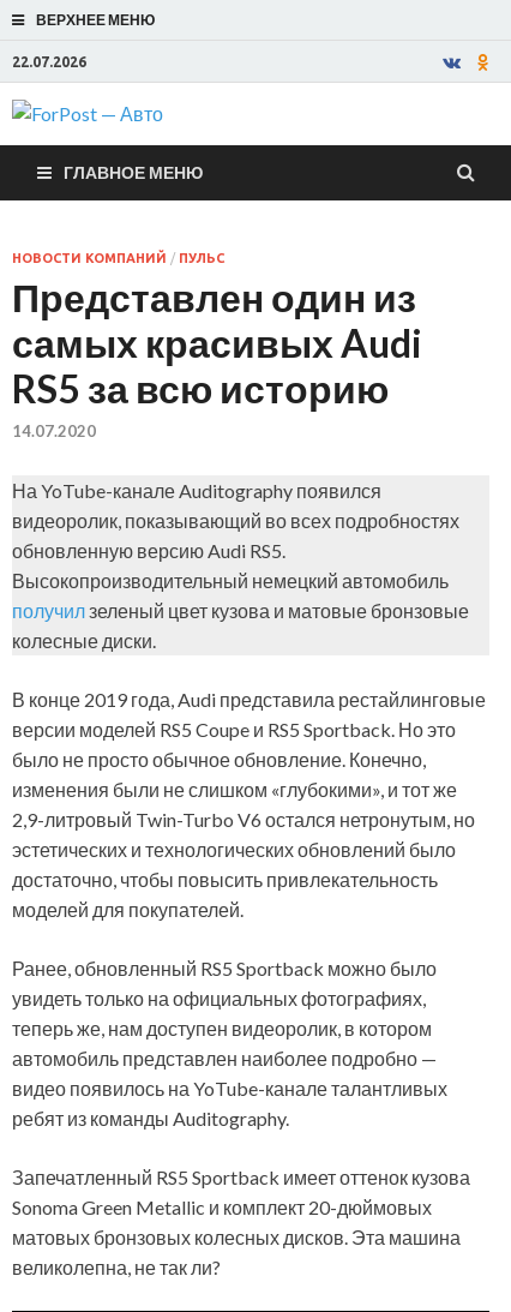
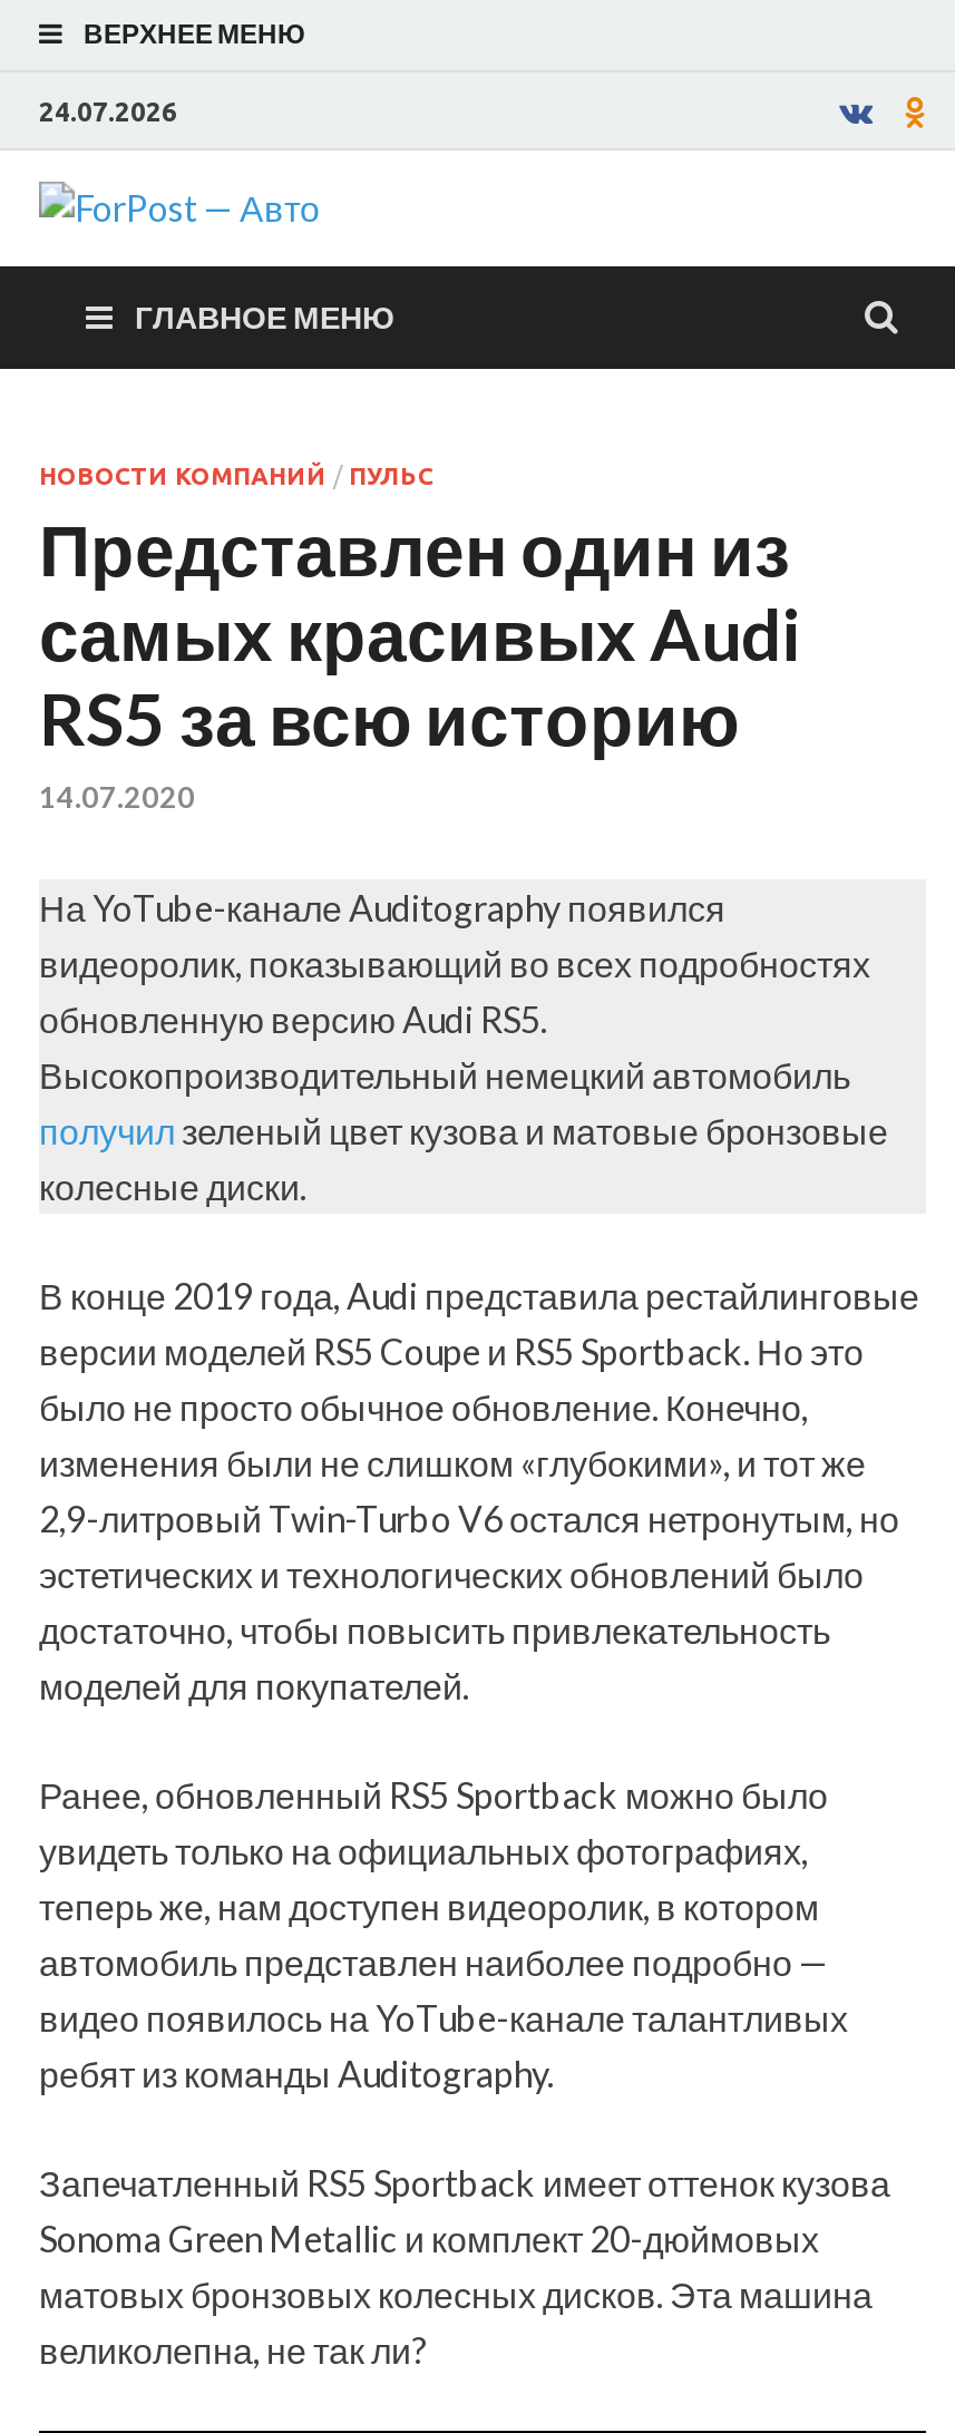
[12,53,86,69] 22.07.2026 -> [39,96,177,125] 24.07.2026

